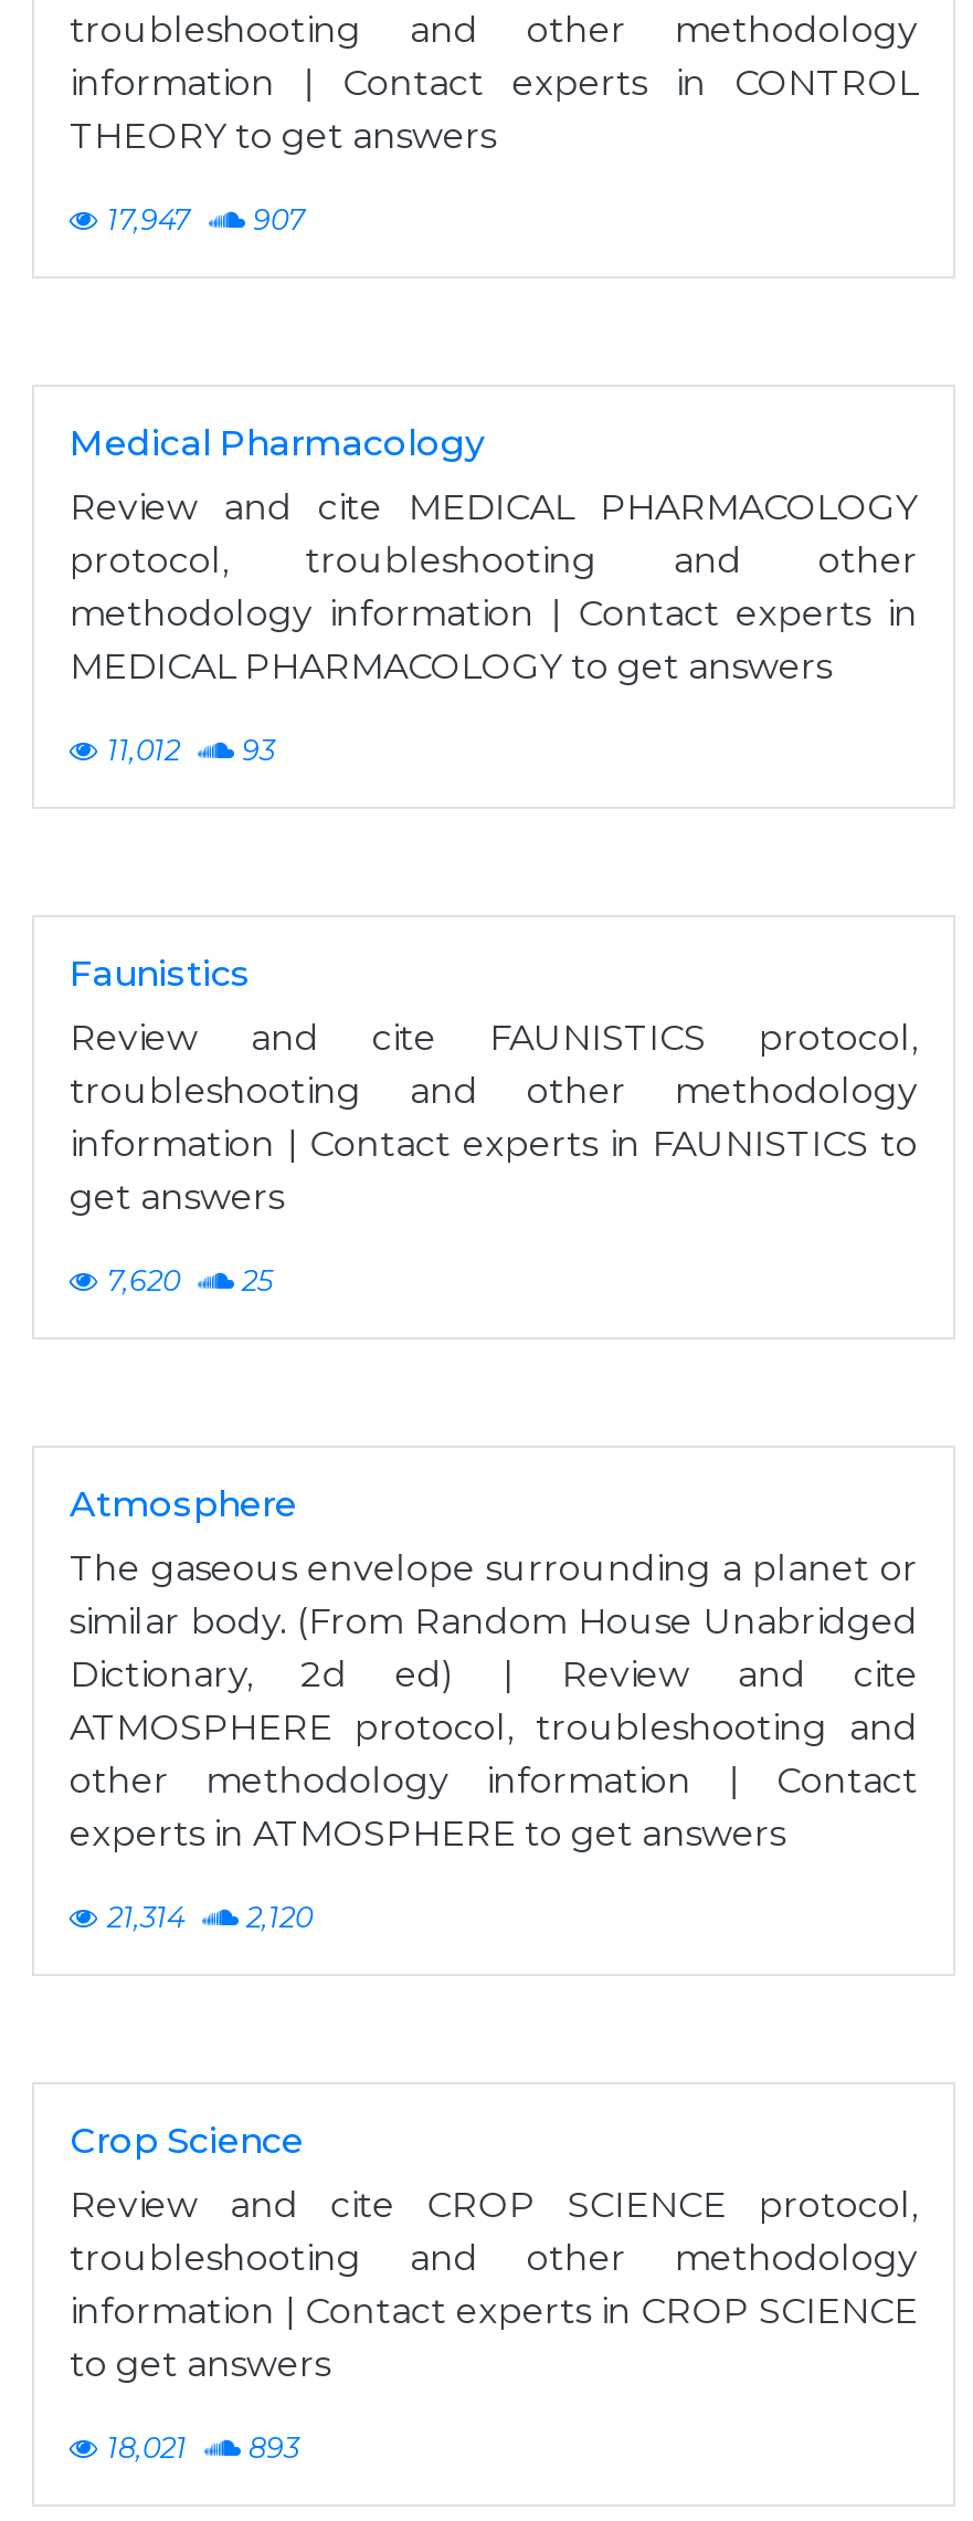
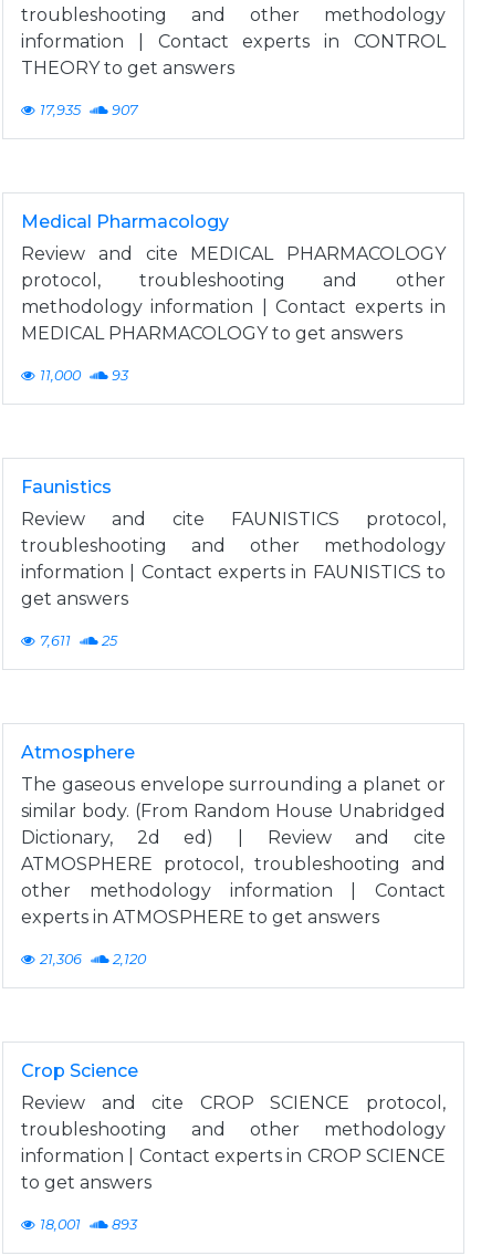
[107,203,306,236] 17,947 907 -> [40,101,138,118] 17,935 907
[107,733,275,766] 11,012 93 -> [40,367,128,383] 11,000 93
[107,1264,273,1297] 7,620 25 -> [40,632,117,649] 7,611 25
[107,1900,313,1933] 21,314 2,120 -> [40,951,146,967] 21,306 2,120
[107,2431,299,2464] 18,021 893 -> [40,1216,137,1232] 18,001 893

